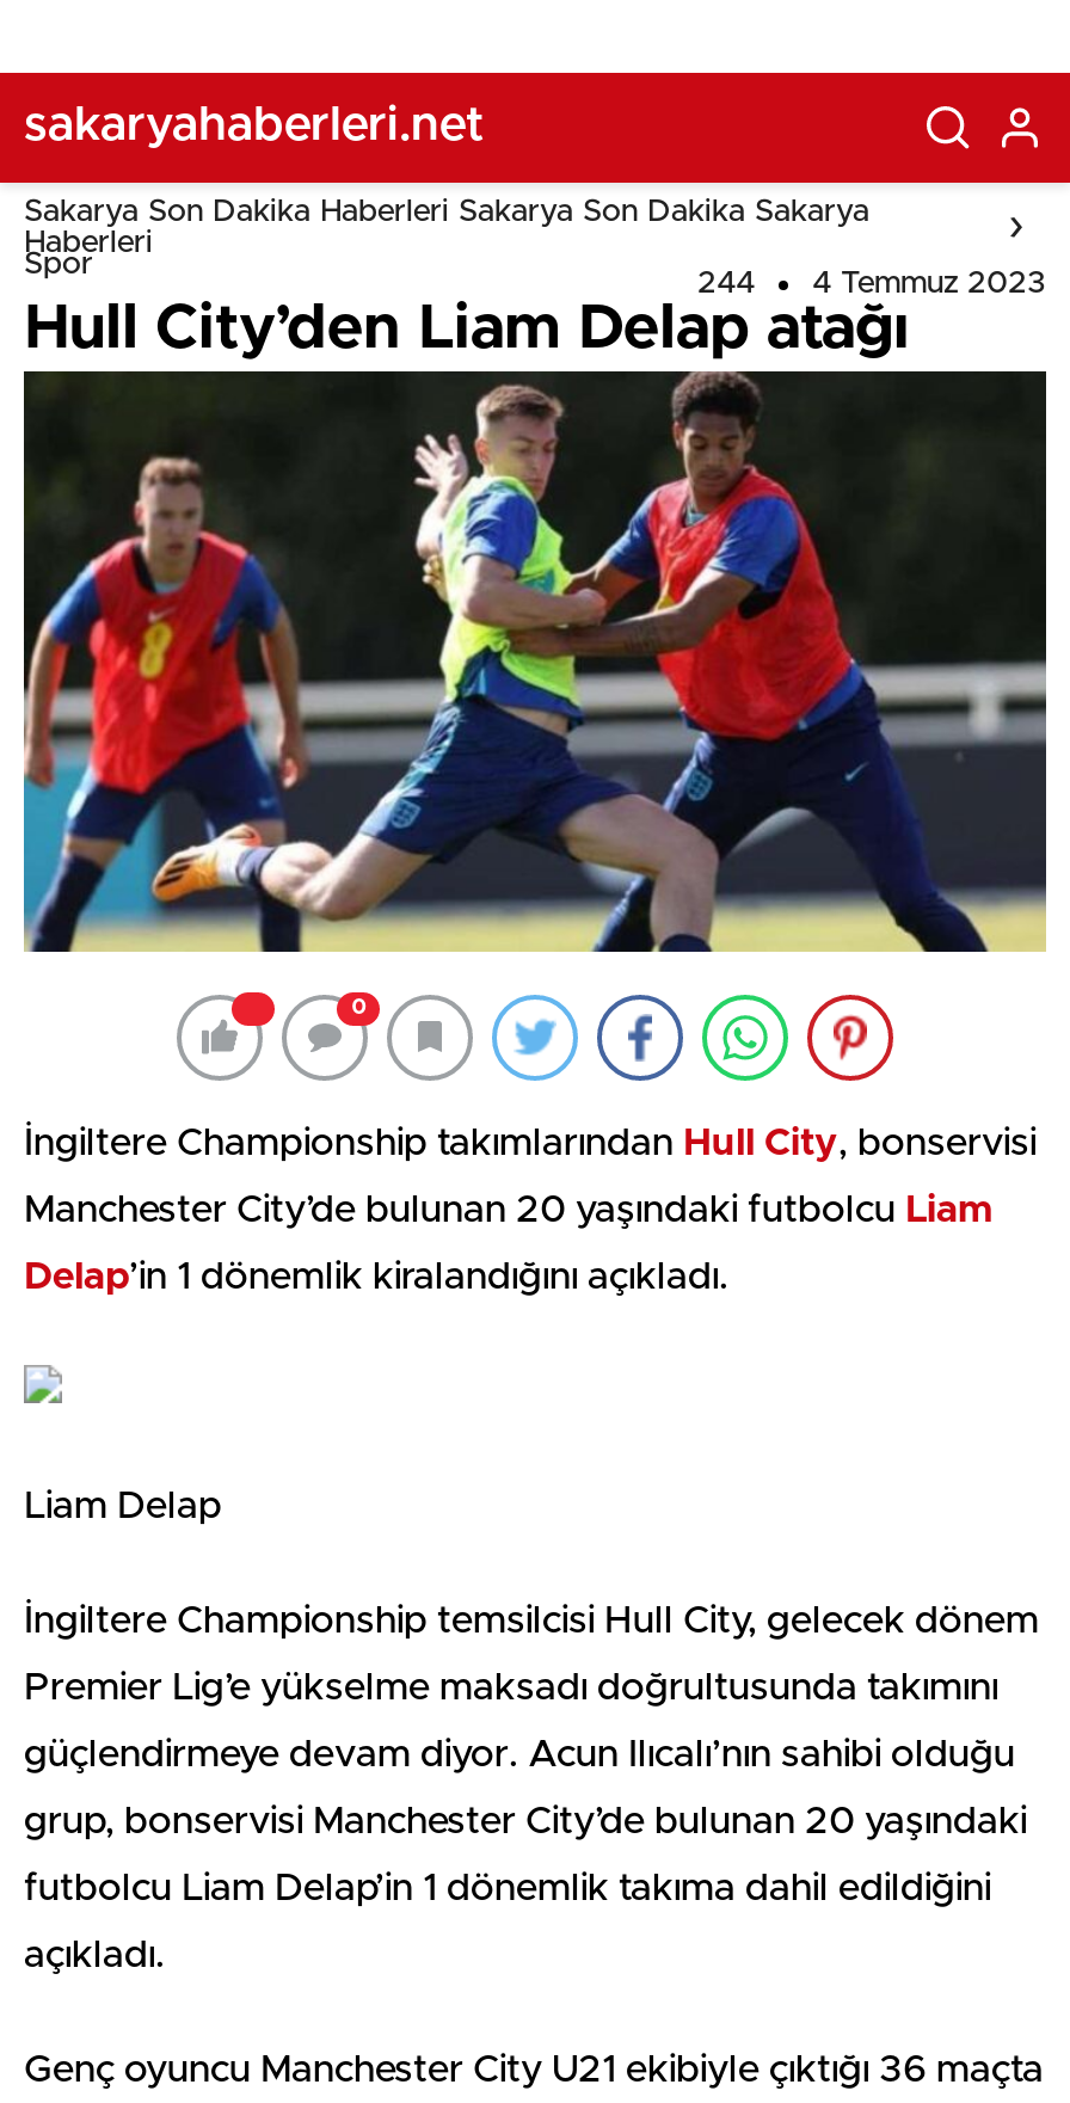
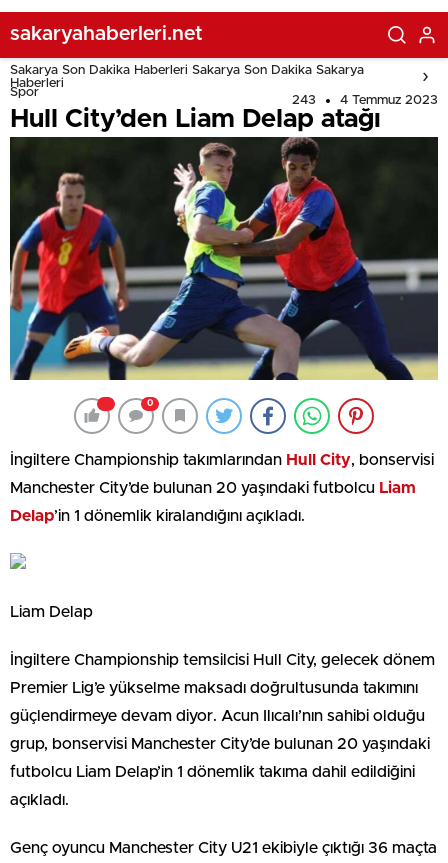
[697,269,1046,300] 244 4 Temmuz 2023 -> [292,94,438,107] 243 4 Temmuz 2023

